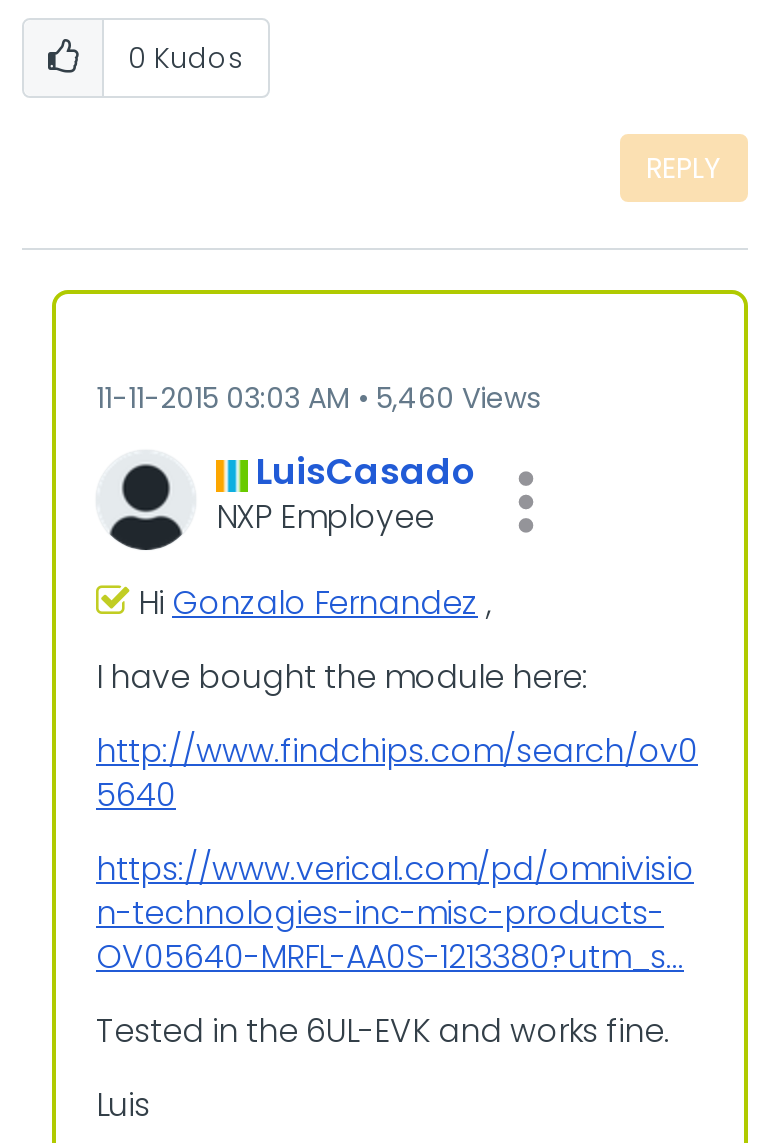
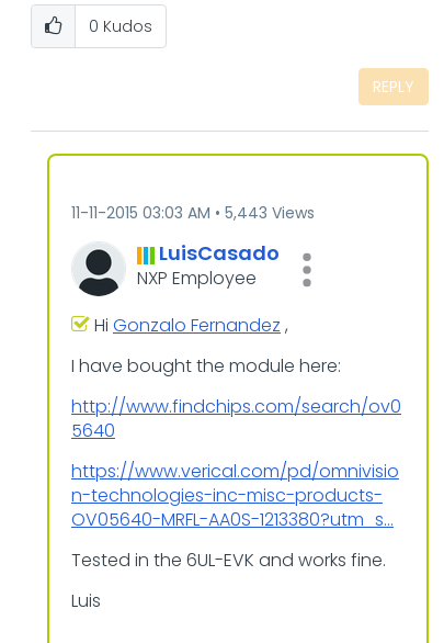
[96,378,540,418] 11-11-2015 03:03 AM 5,460 Views -> [71,202,315,224] 11-11-2015 03:03 AM 5,443 Views

